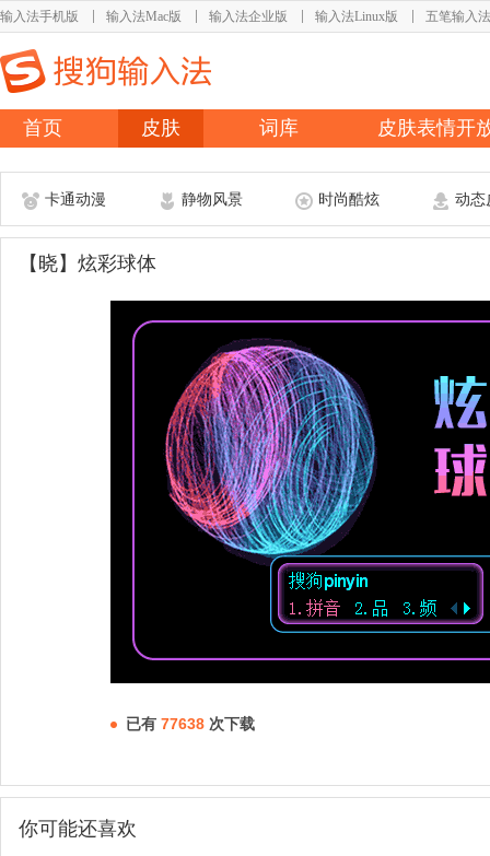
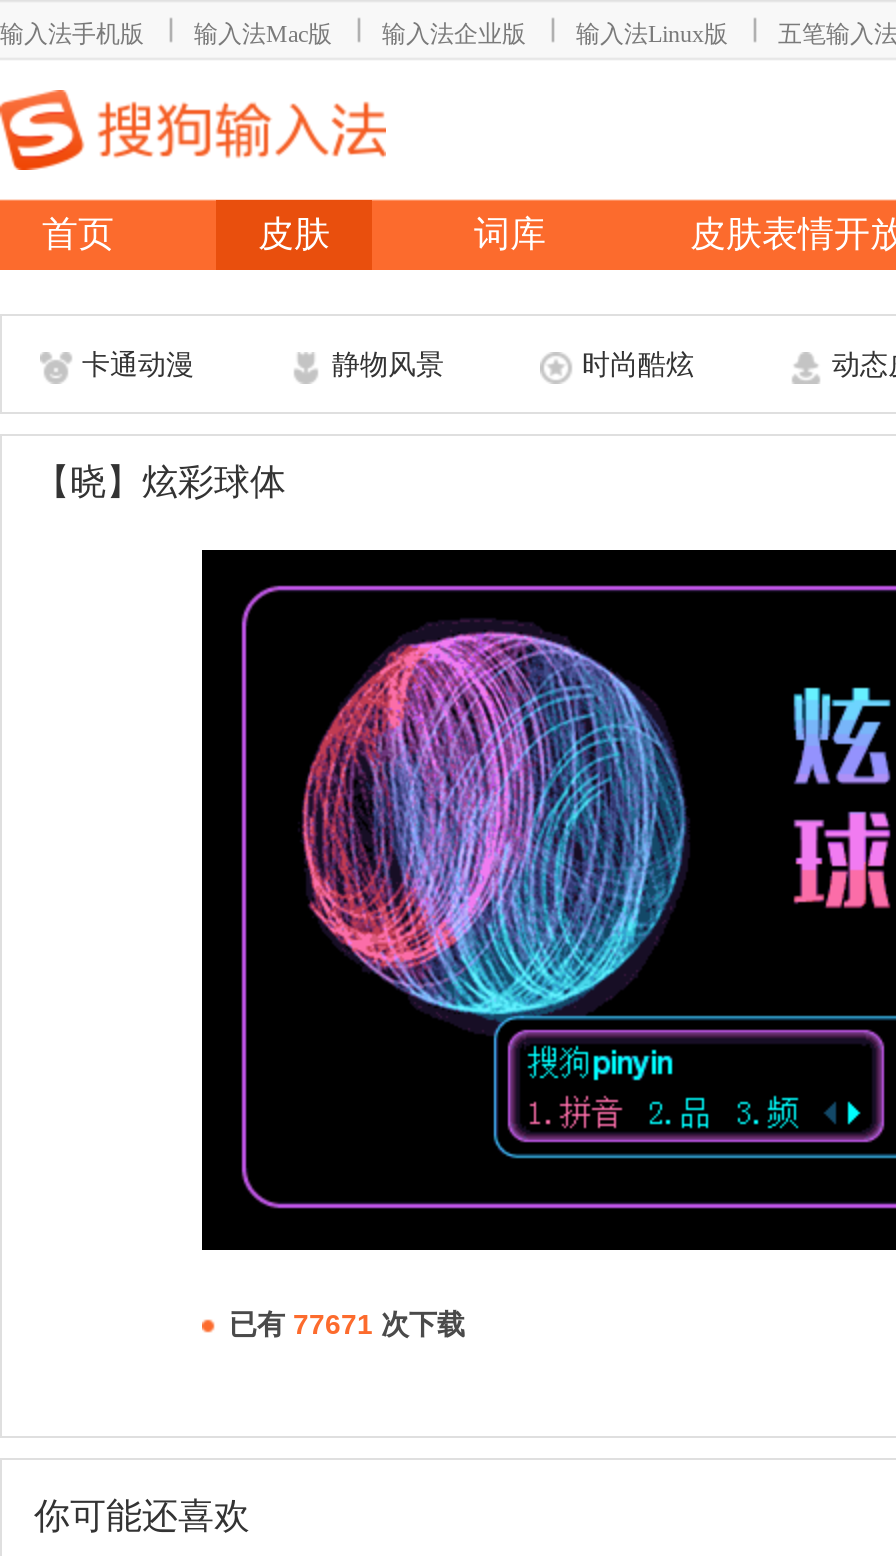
[125,715,254,732] 已有77638次下载 -> [229,1308,465,1340] 已有77671次下载

